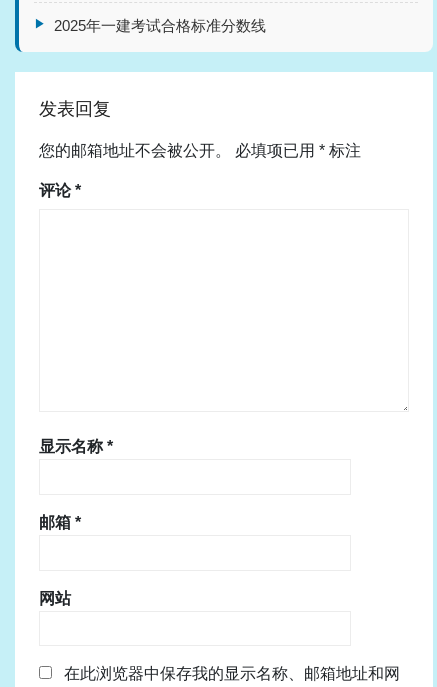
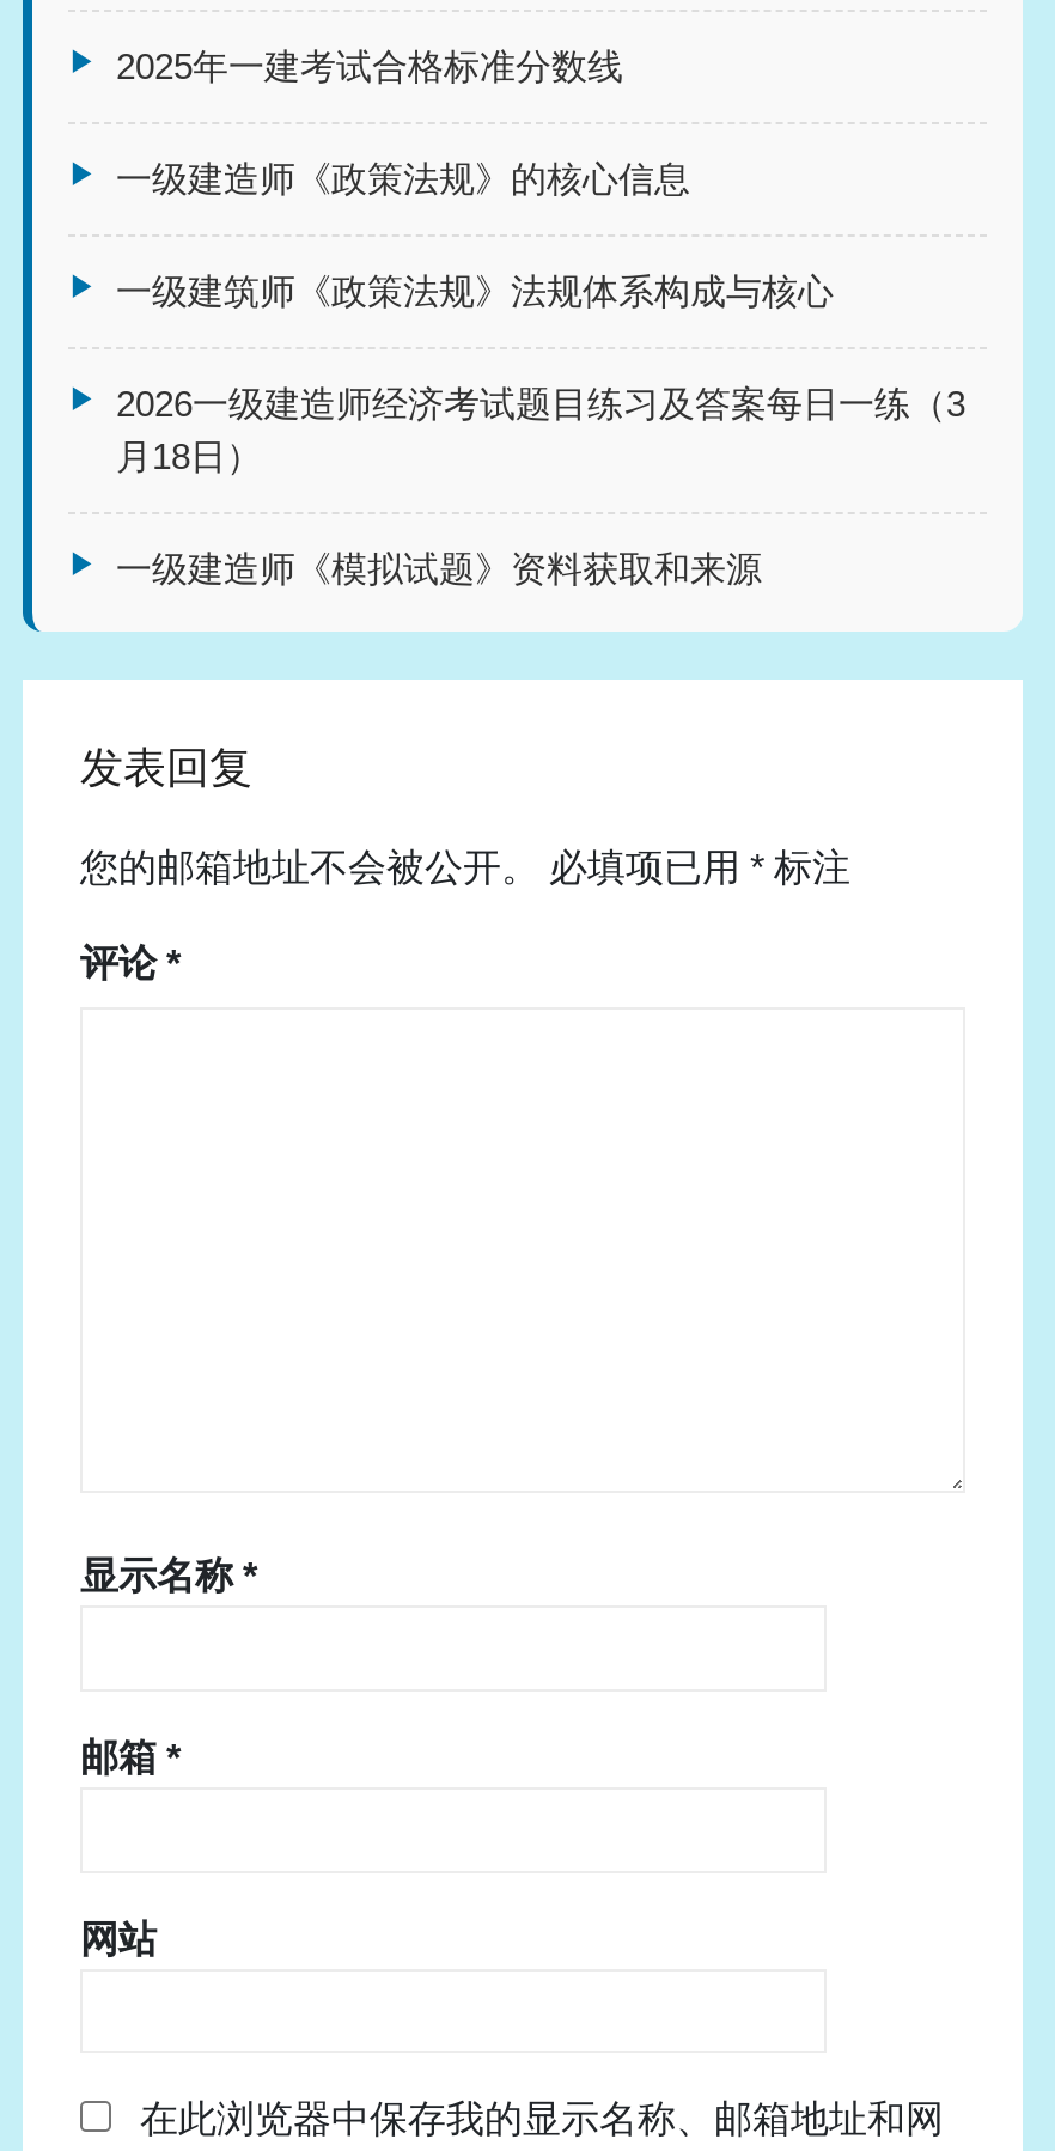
none -> [116,157,965,587] 一级建造师《政策法规》的核心信息 | 一级建筑师《政策法规》法规体系构成与核心 | 2026一级建造师经济考试题目练习及答案每日一练（3 | 月18日） | 一级建造师《模拟试题》资料获取和来源

